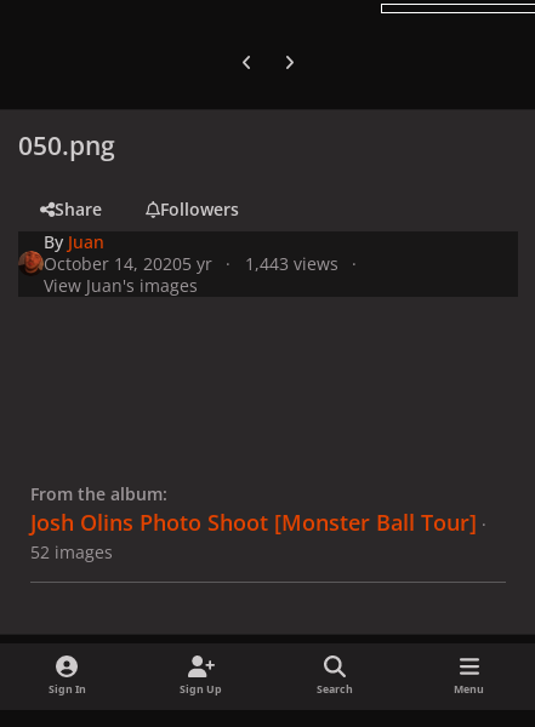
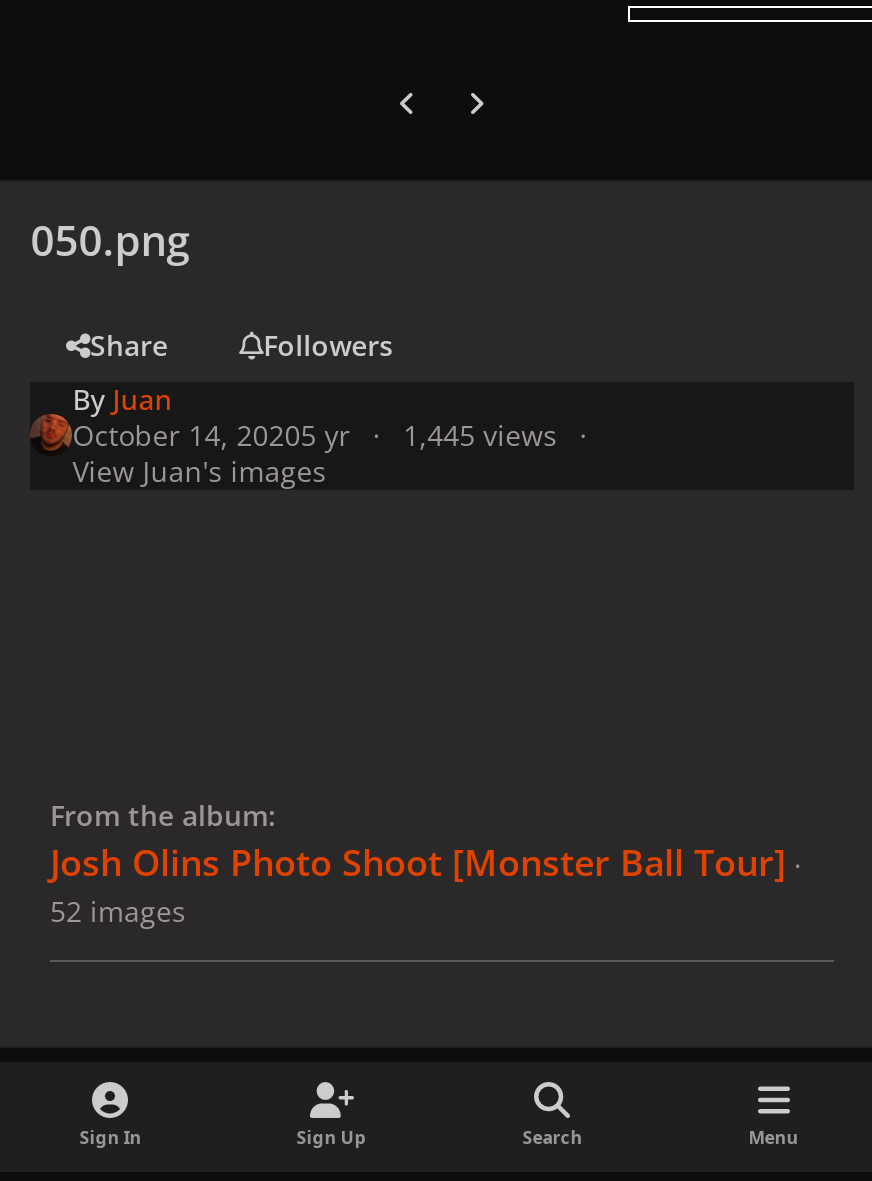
[44,251,338,274] October 14, 20205 yr 1,443 views -> [72,415,557,453] October 14, 20205 yr 1,445 views

